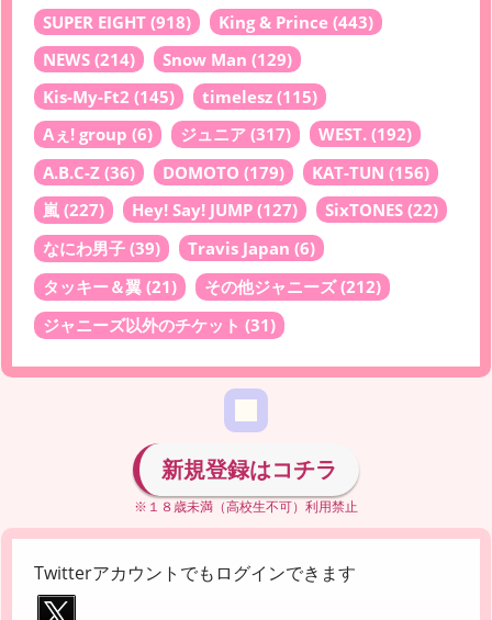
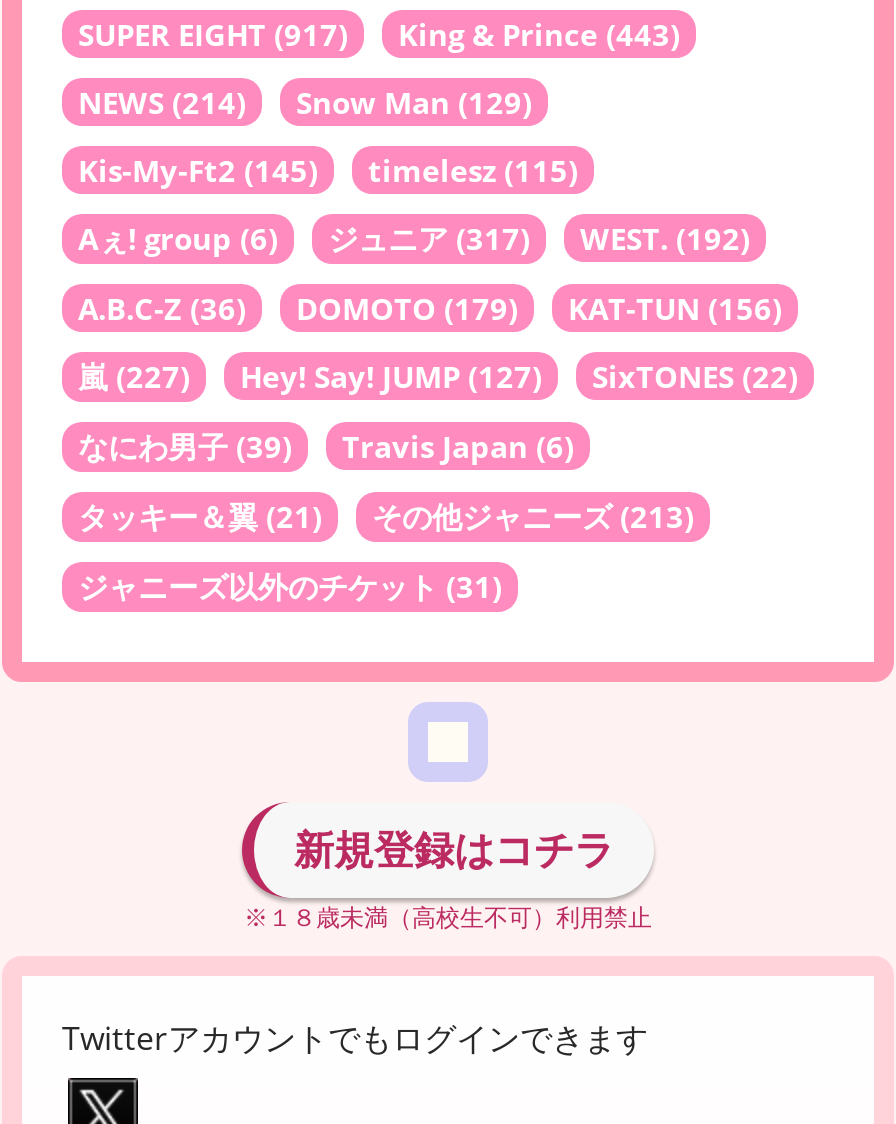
[43,11,373,33] SUPER EIGHT (918) King & Prince (443) -> [78,15,680,55] SUPER EIGHT (917) King & Prince (443)
[204,276,381,298] その他ジャニーズ(212) -> [372,497,694,537] その他ジャニーズ(213)

